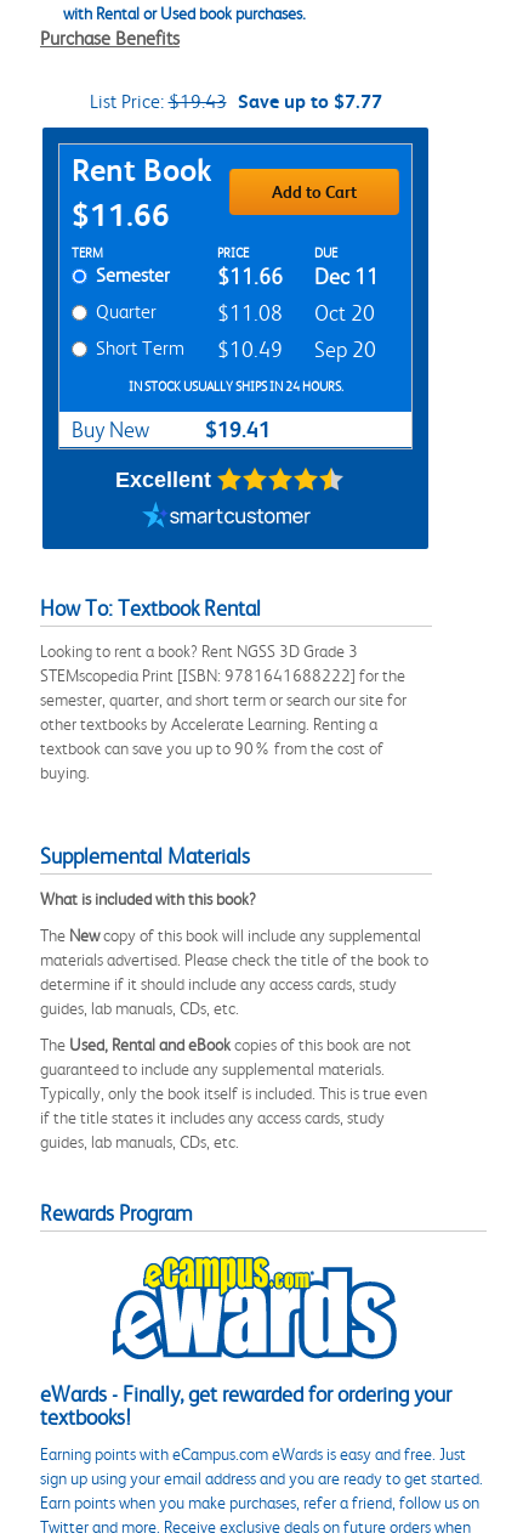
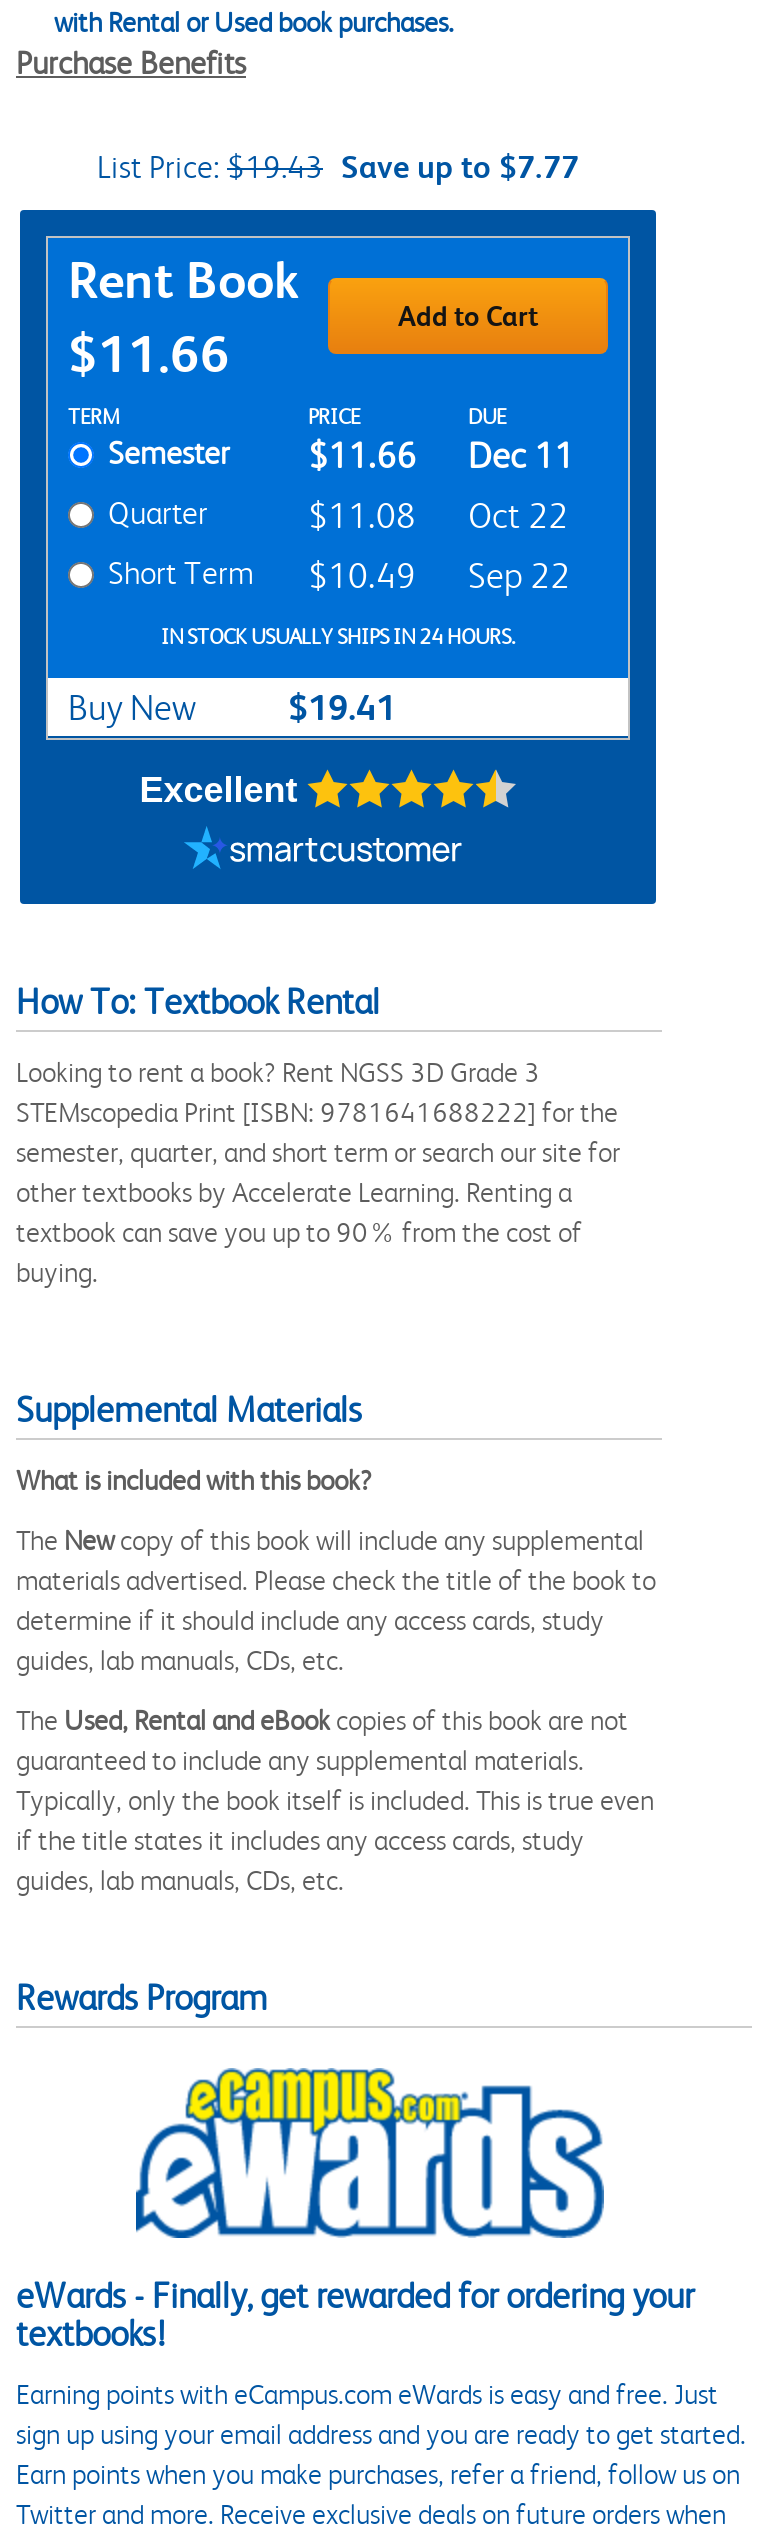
[217,301,375,325] $11.08 Oct 20 -> [308,496,568,536] $11.08 Oct 22
[96,336,376,362] Short Term $10.49 Sep 20 -> [108,554,570,596] Short Term $10.49 Sep 22

